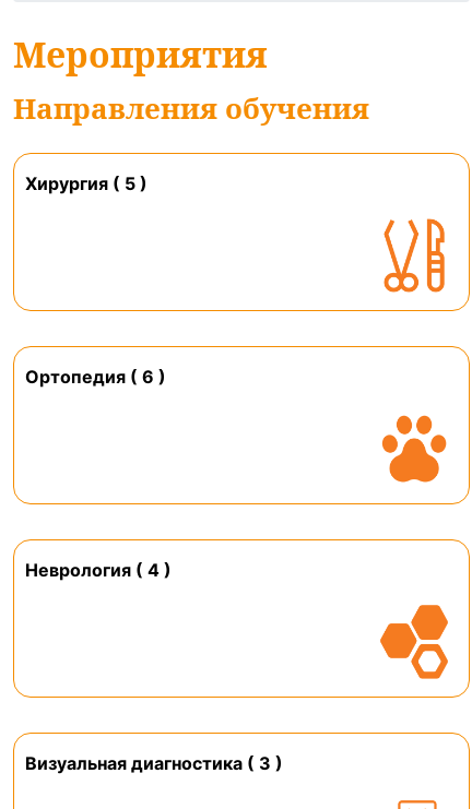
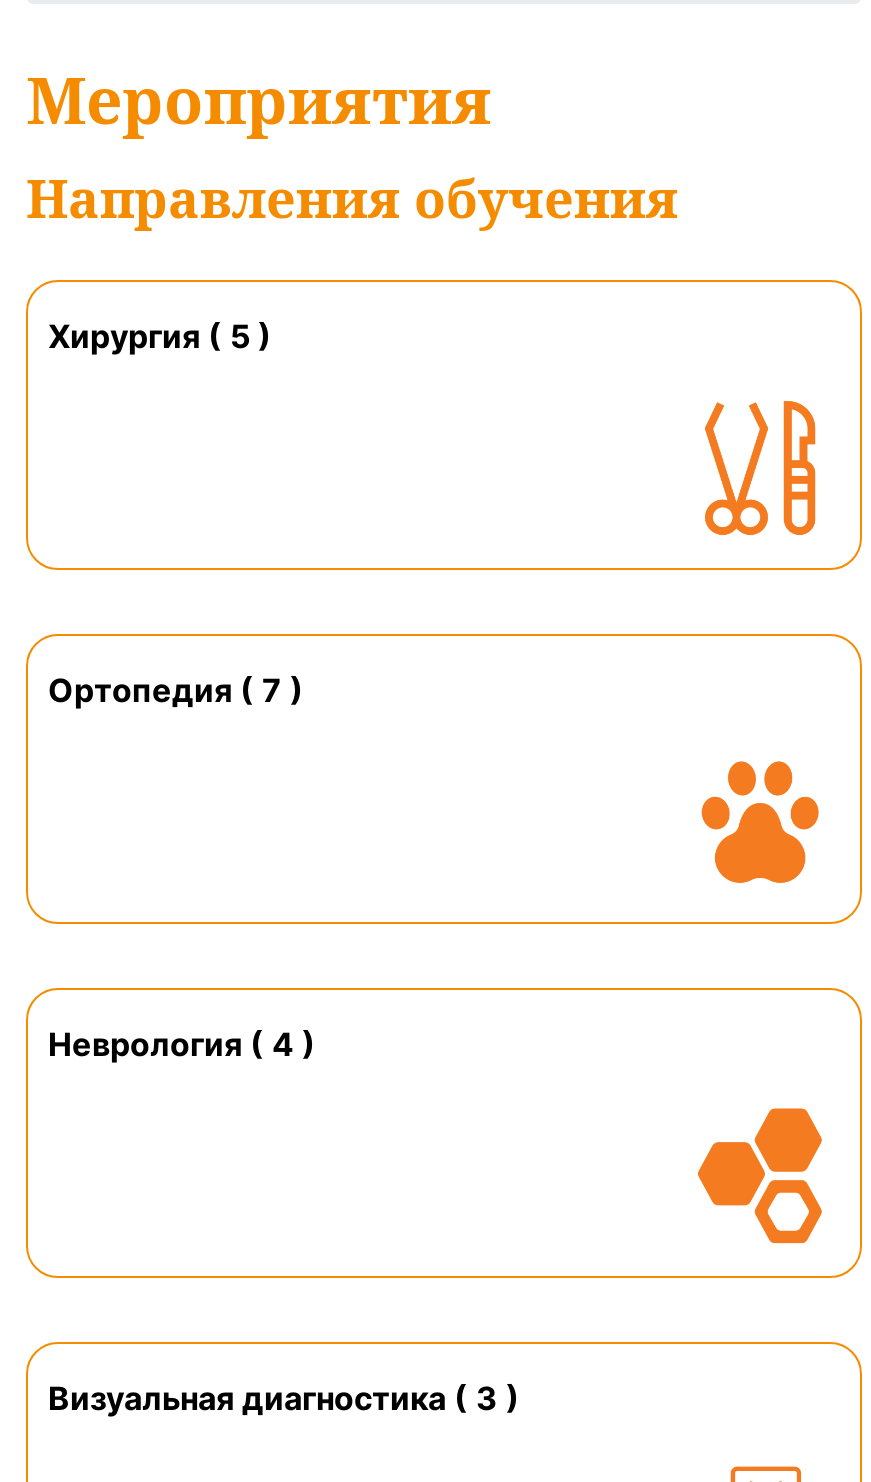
[25,366,166,388] Ортопедия ( 6 ) -> [48,670,304,710] Ортопедия ( 7 )

